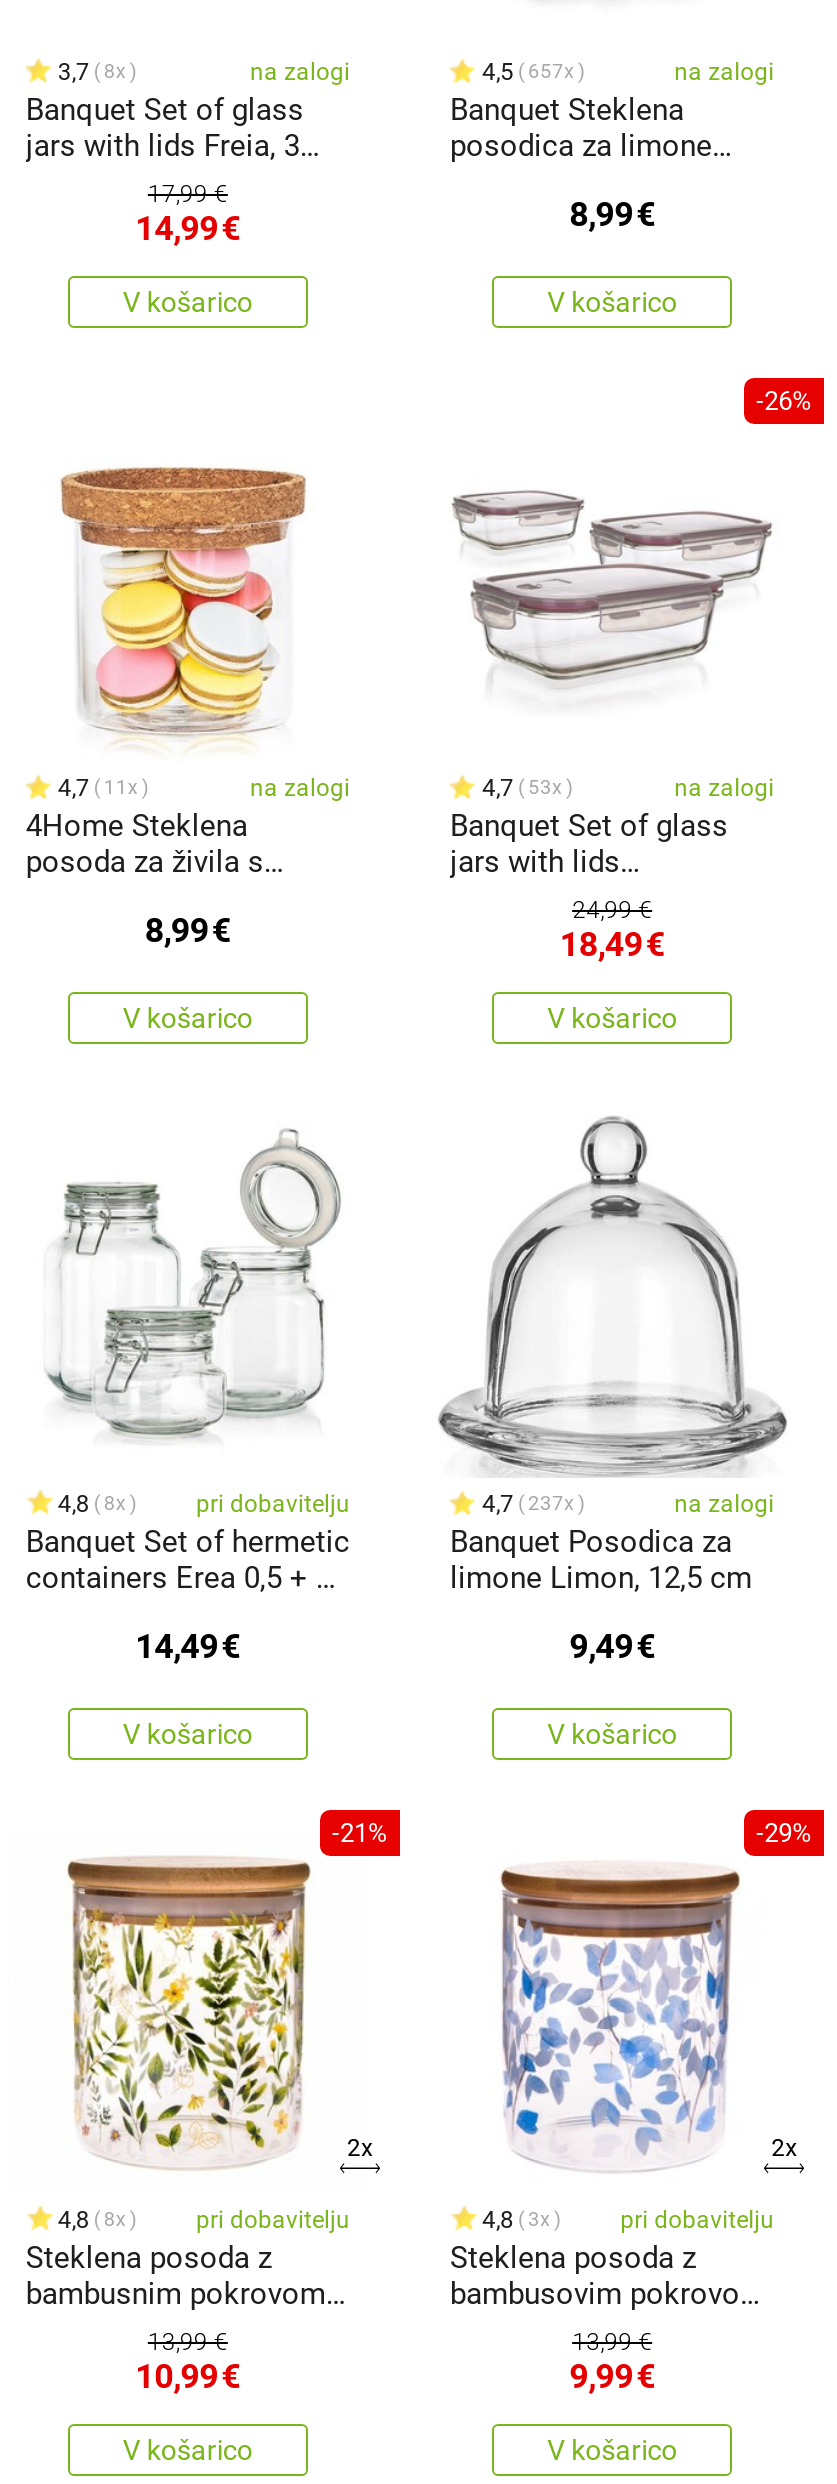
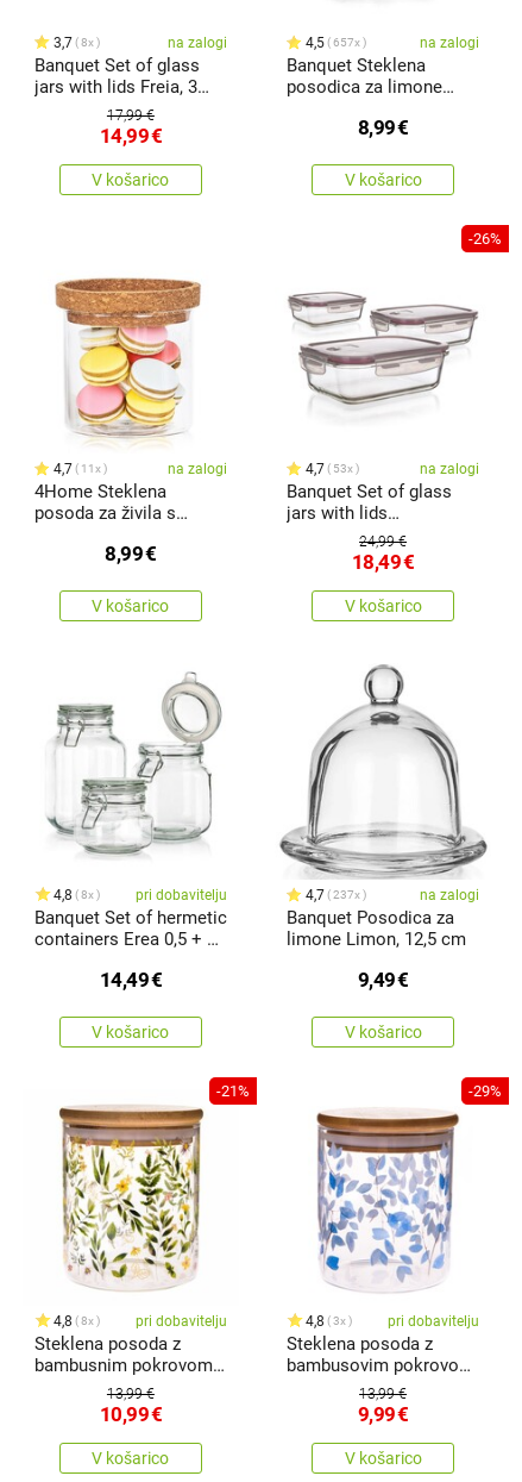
[347,2134,373,2162] 2x -> none
[771,2134,797,2162] 2x -> none

